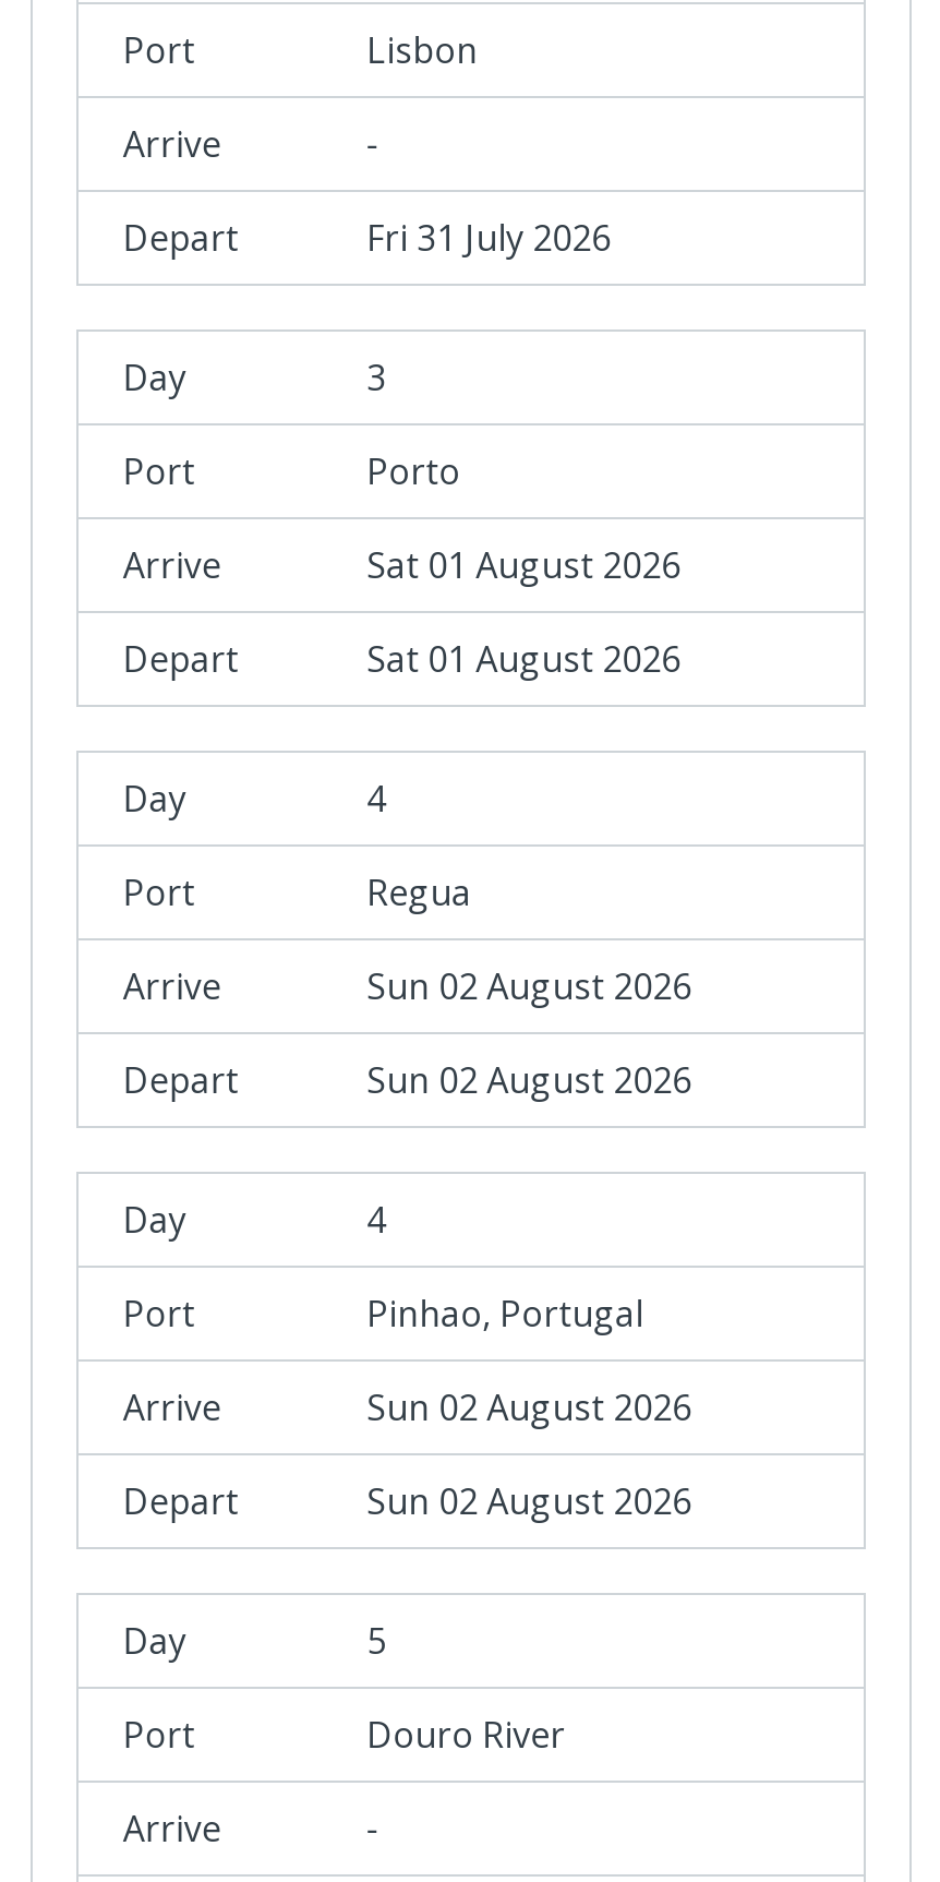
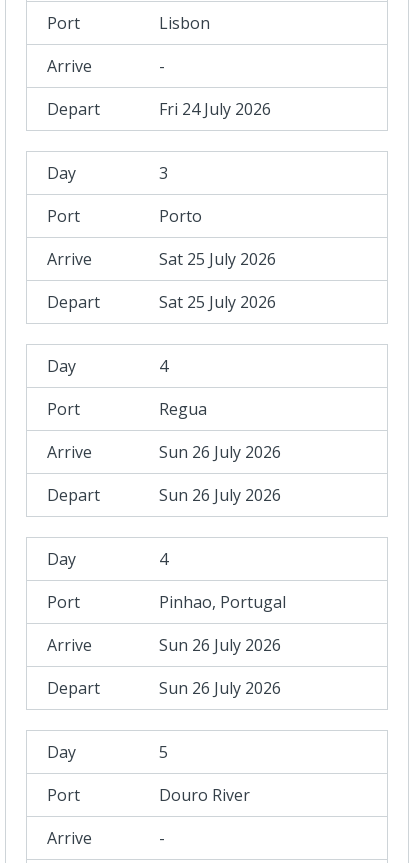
[367,214,611,262] Fri 31 July 2026 -> [159,98,271,120] Fri 24 July 2026
[367,541,681,589] Sat 01 August 2026 -> [159,248,276,270] Sat 25 July 2026
[367,635,681,683] Sat 01 August 2026 -> [159,291,276,313] Sat 25 July 2026
[367,962,692,1010] Sun 02 August 2026 -> [159,441,281,463] Sun 26 July 2026
[367,1056,692,1104] Sun 02 August 2026 -> [159,484,281,506] Sun 26 July 2026
[367,1383,692,1431] Sun 02 August 2026 -> [159,634,281,656] Sun 26 July 2026
[367,1477,692,1525] Sun 02 August 2026 -> [159,677,281,699] Sun 26 July 2026

